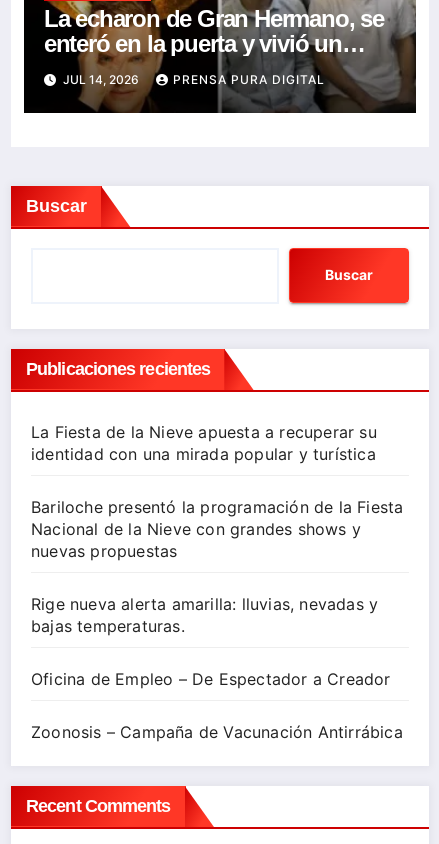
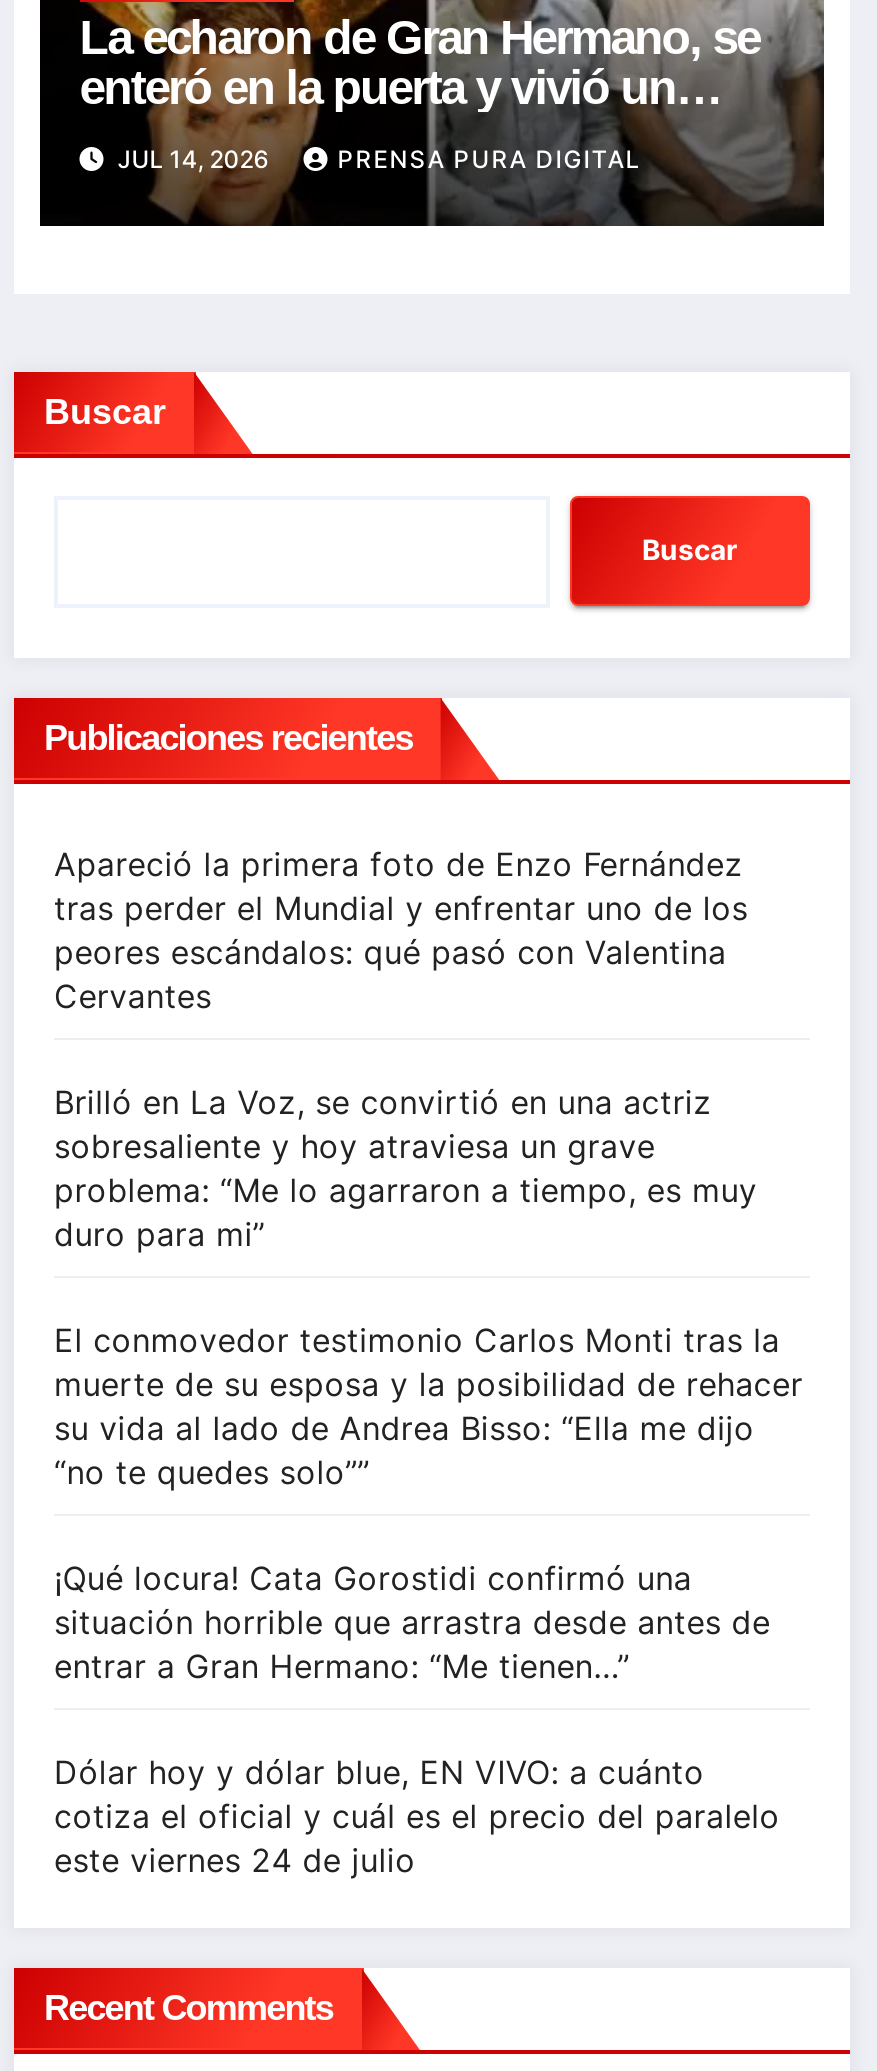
[31,422,377,464] La Fiesta de la Nieve apuesta a recuperar su | identidad con una mirada popular y turística -> [54,844,748,1016] Apareció la primera foto de Enzo Fernández | tras perder el Mundial y enfrentar uno de los | peores escándalos: qué pasó con Valentina | Cervantes
[31,497,403,561] Bariloche presentó la programación de la Fiesta | Nacional de la Nieve con grandes shows y | nuevas propuestas -> [54,1082,757,1254] Brilló en La Voz, se convirtió en una actriz | sobresaliente y hoy atraviesa un grave | problema: “Me lo agarraron a tiempo, es muy | duro para mi”
[31,594,378,636] Rige nueva alerta amarilla: lluvias, nevadas y | bajas temperaturas. -> [54,1320,803,1492] El conmovedor testimonio Carlos Monti tras la | muerte de su esposa y la posibilidad de rehacer | su vida al lado de Andrea Bisso: “Ella me dijo | “no te quedes solo””
[31,669,391,689] Oficina de Empleo – De Espectador a Creador -> [54,1558,770,1686] ¡Qué locura! Cata Gorostidi confirmó una | situación horrible que arrastra desde antes de | entrar a Gran Hermano: “Me tienen…”
[31,722,403,742] Zoonosis – Campaña de Vacunación Antirrábica -> [54,1752,780,1880] Dólar hoy y dólar blue, EN VIVO: a cuánto | cotiza el oficial y cuál es el precio del paralelo | este viernes 24 de julio

